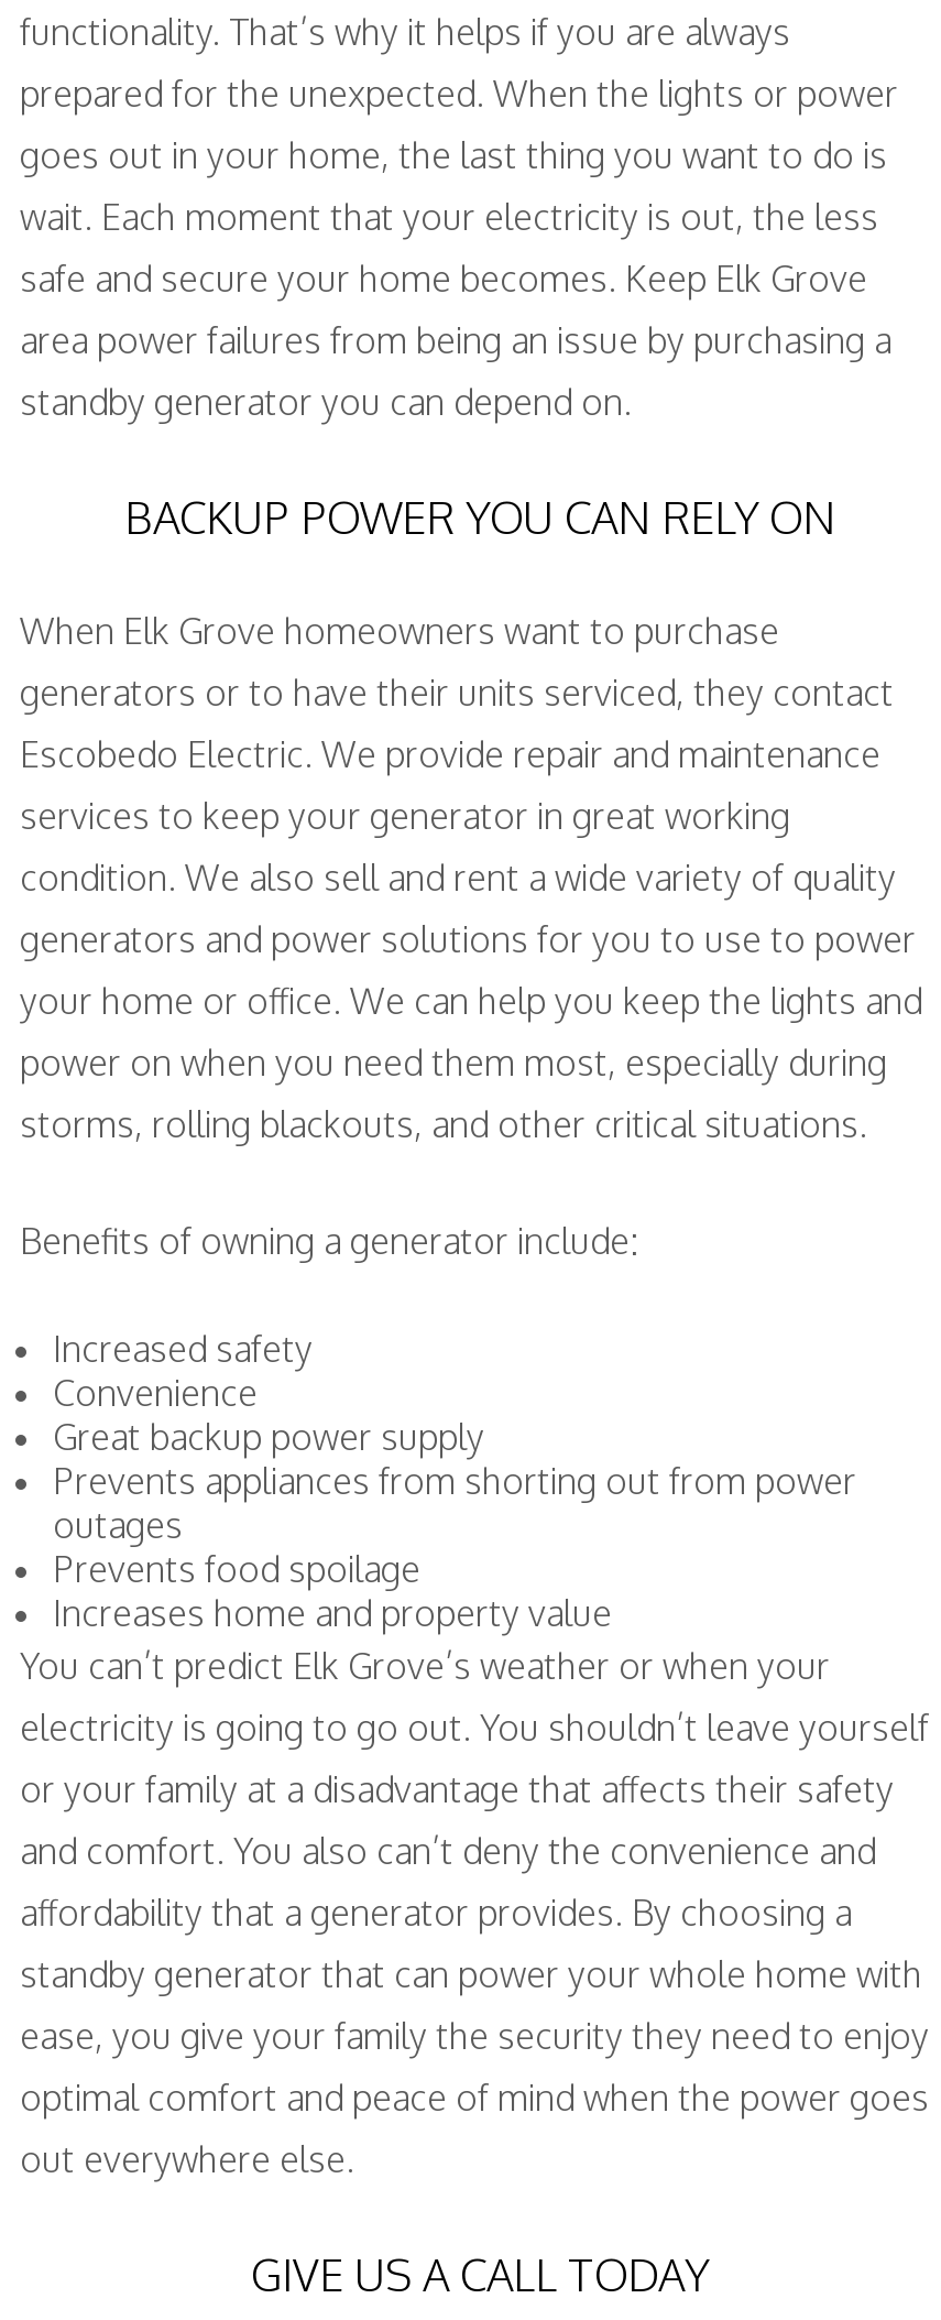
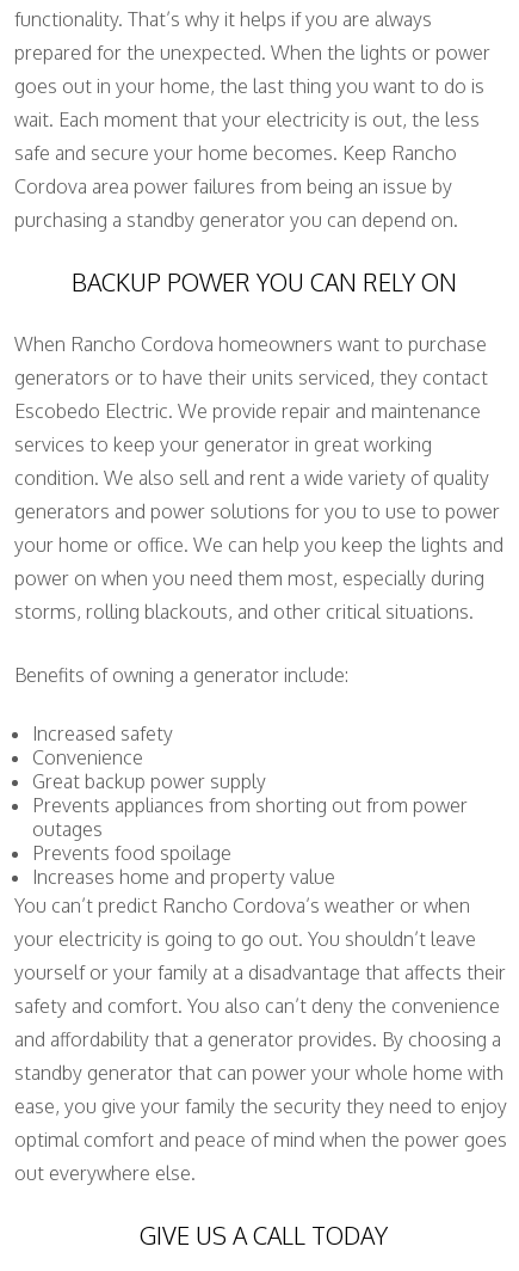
[20,257,891,424] safe and secure your home becomes. Keep Elk Grove | area power failures from being an issue by purchasing a | standby generator you can depend on. -> [14,141,458,232] safe and secure your home becomes. Keep Rancho | Cordova area power failures from being an issue by | purchasing a standby generator you can depend on.
[20,609,779,653] When Elk Grove homeowners want to purchase -> [14,332,487,356] When Rancho Cordova homeowners want to purchase
[20,1644,929,1935] You can’t predict Elk Grove’s weather or when your | electricity is going to go out. You shouldn’t leave yourself | or your family at a disadvantage that affects their safety | and comfort. You also can’t deny the convenience and | affordability that a generator provides. By choosing a -> [14,894,506,1051] You can’t predict Rancho Cordova’s weather or when | your electricity is going to go out. You shouldn’t leave | yourself or your family at a disadvantage that affects their | safety and comfort. You also can’t deny the convenience | and affordability that a generator provides. By choosing a

